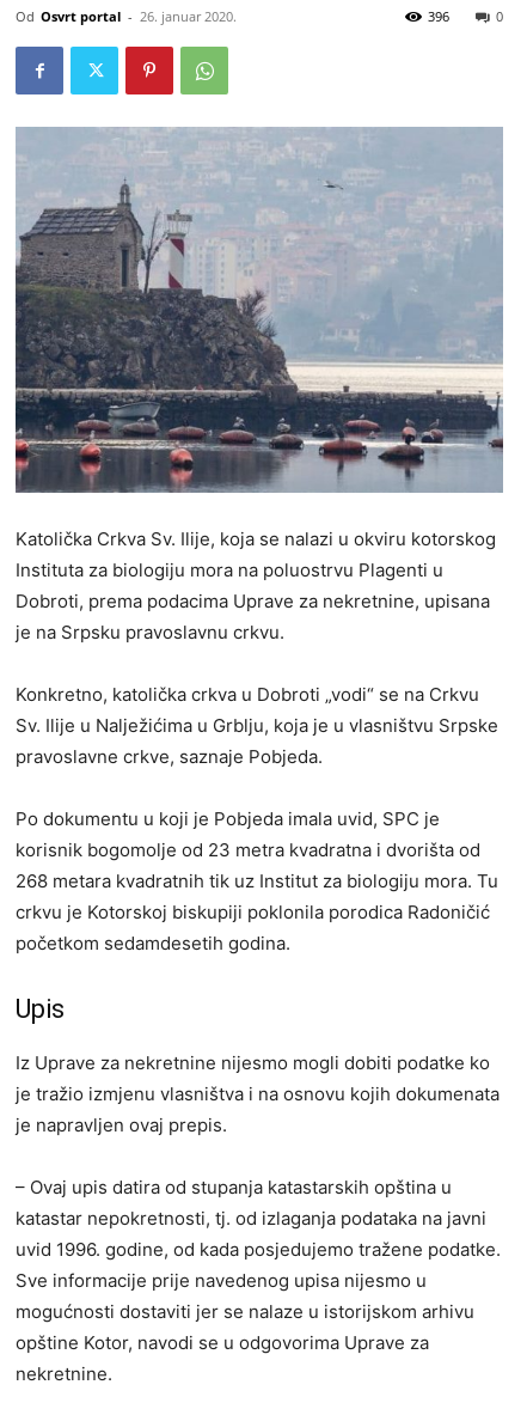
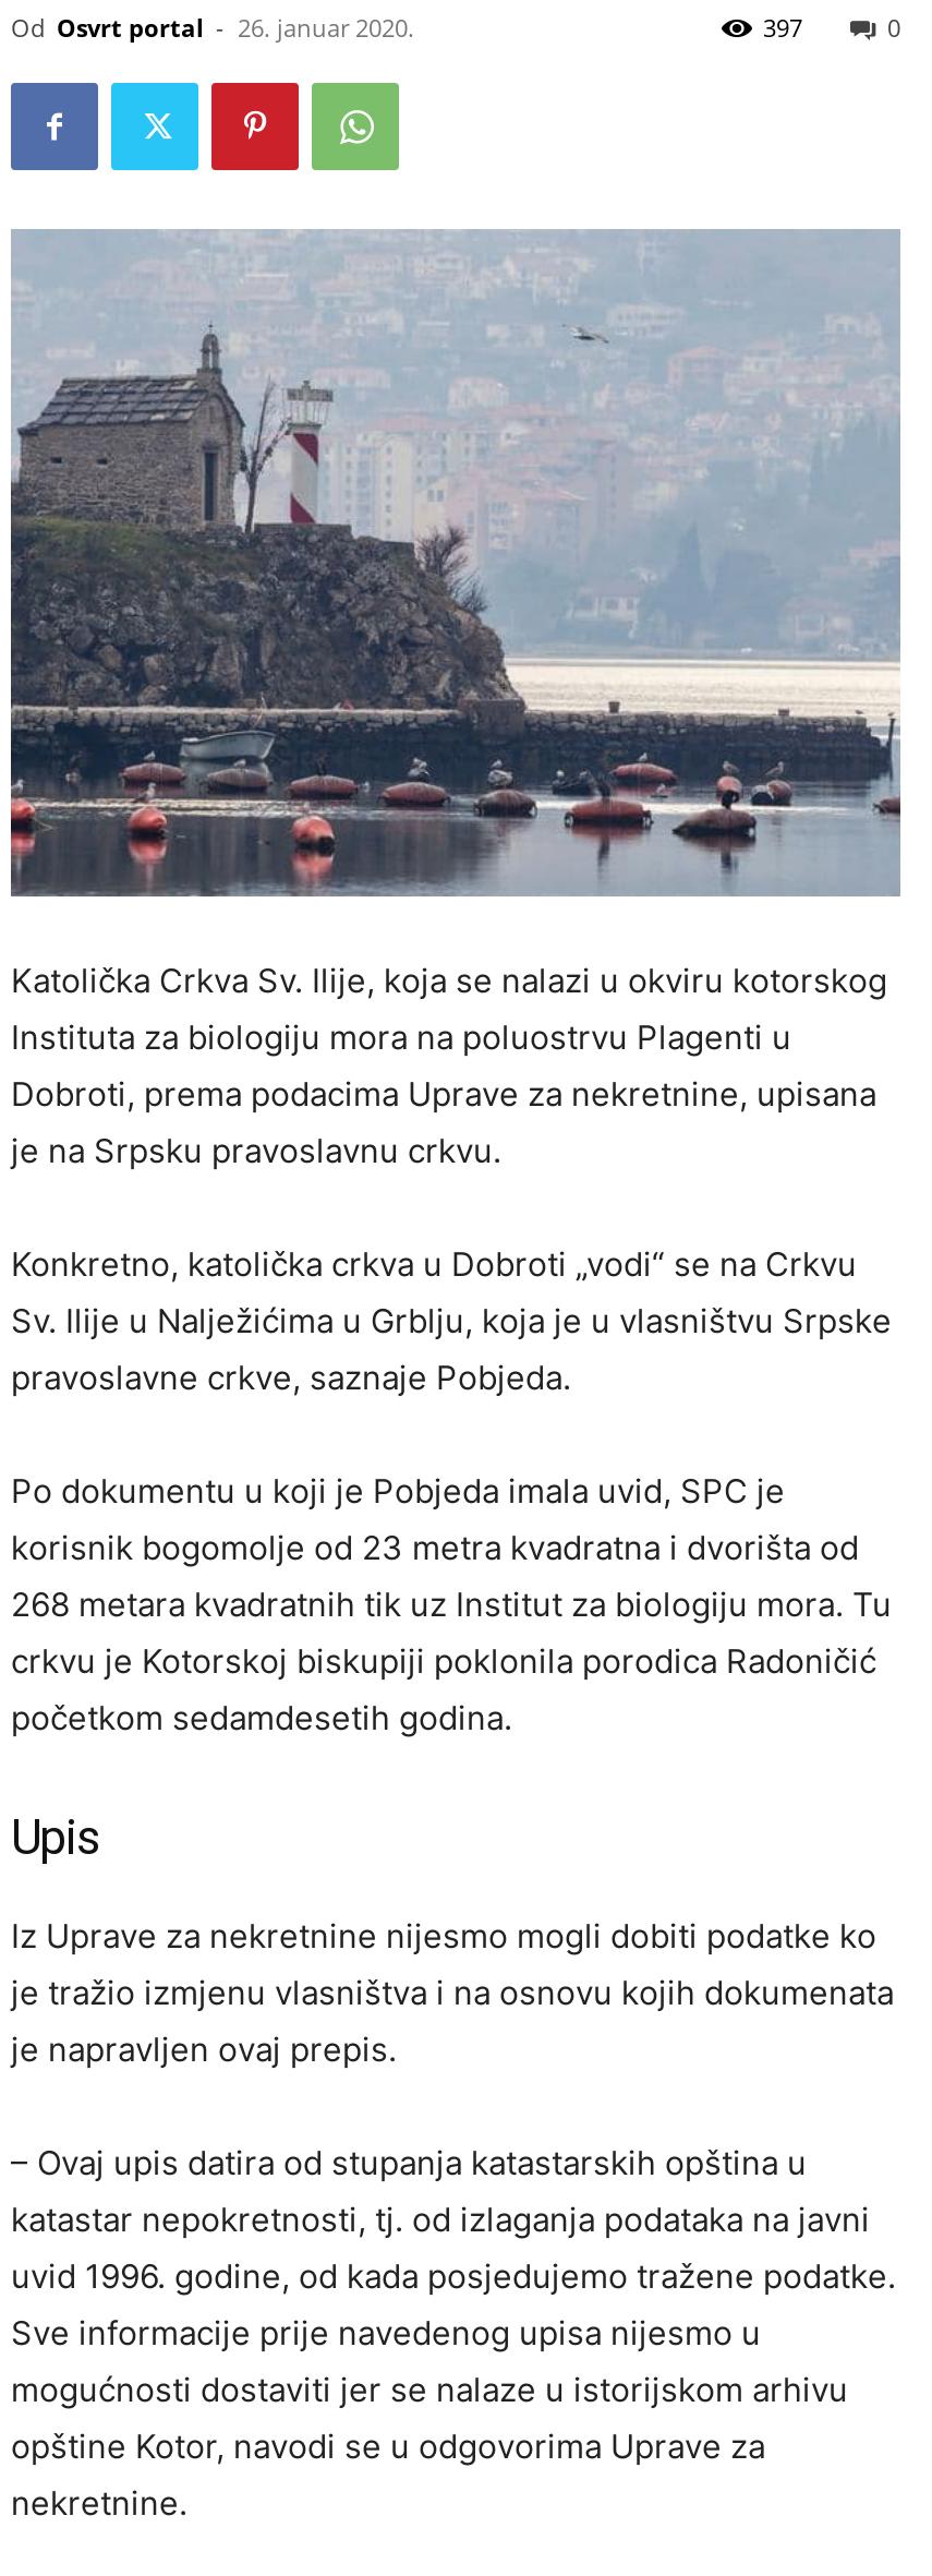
[428,7,449,25] 396 -> [763,11,802,44] 397

